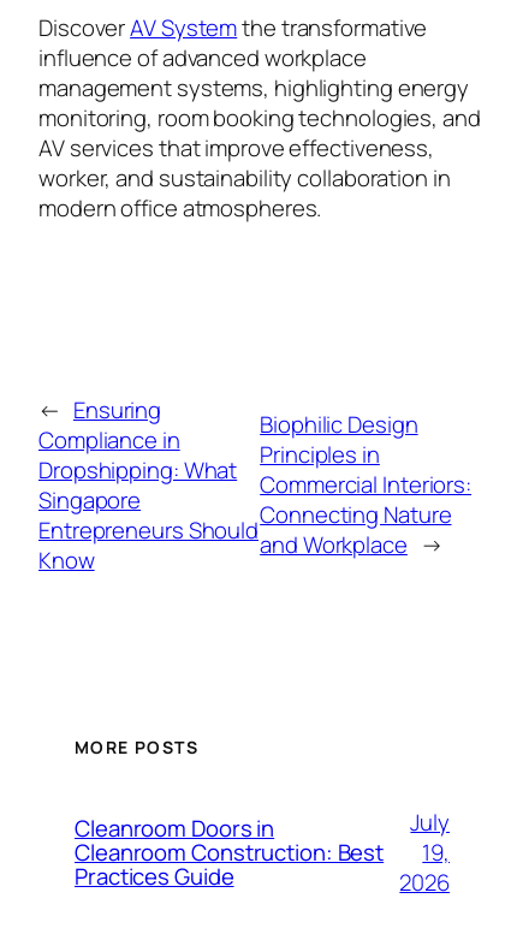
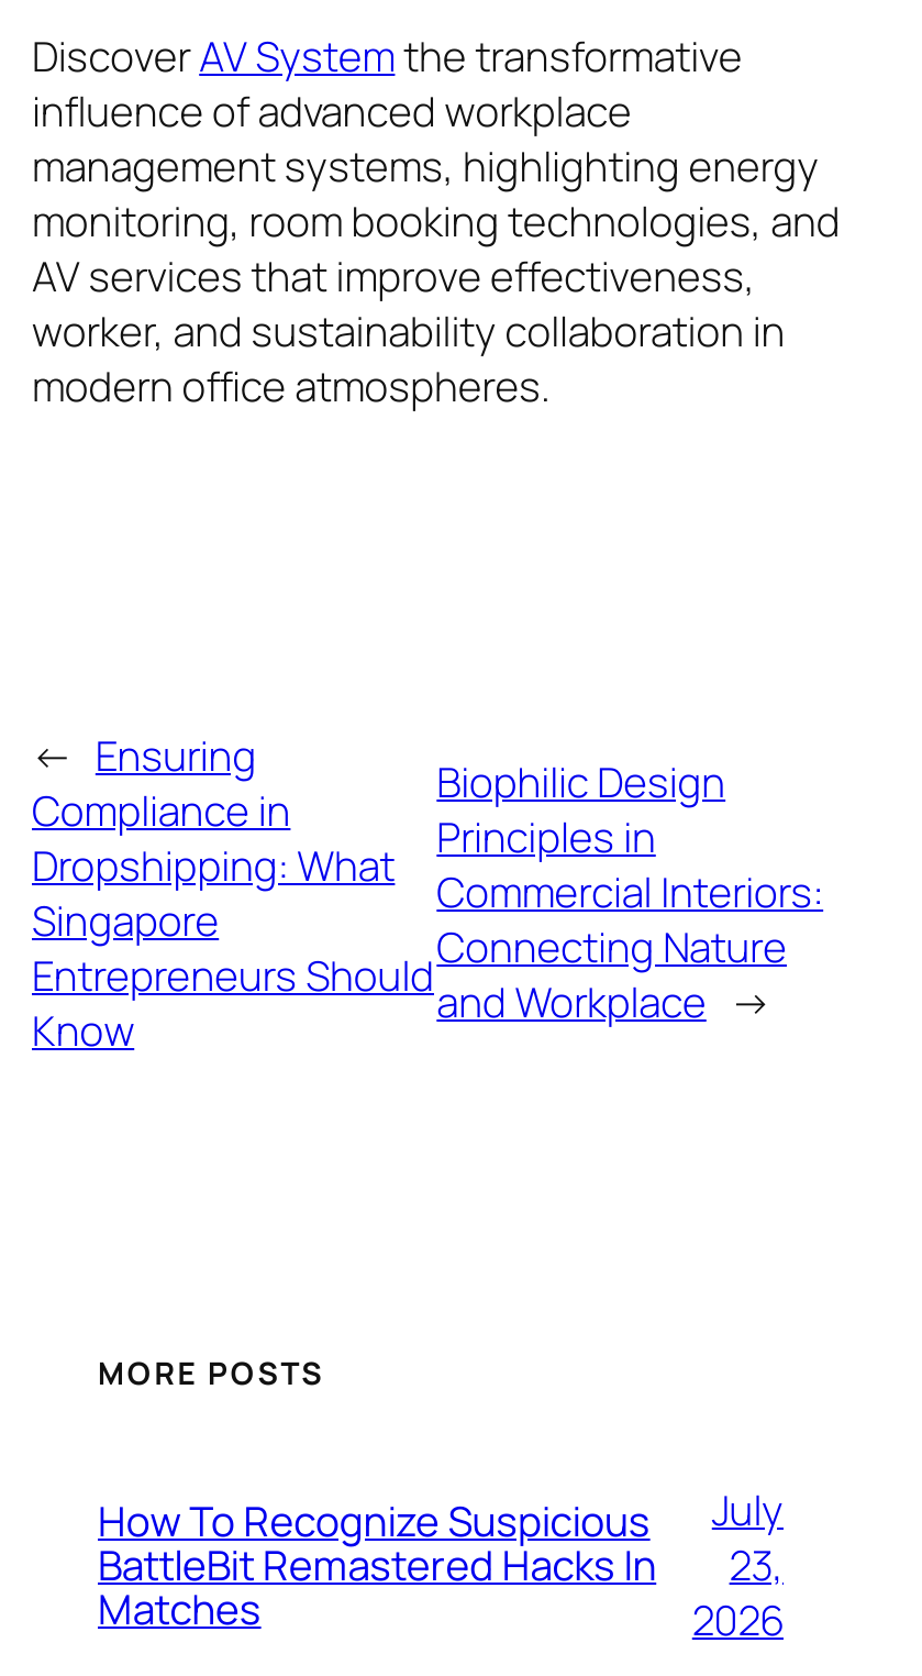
[75,813,384,892] Cleanroom Doors in | Cleanroom Construction: Best | Practices Guide -> [98,1493,656,1638] How To Recognize Suspicious | BattleBit Remastered Hacks In | Matches
[422,836,450,868] 19, -> [729,1536,784,1593] 23,

